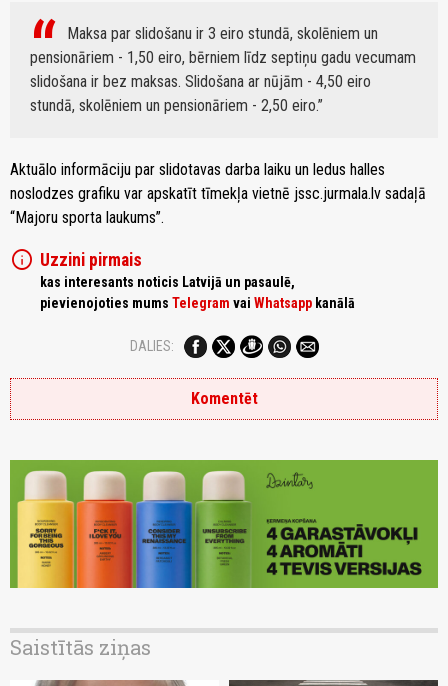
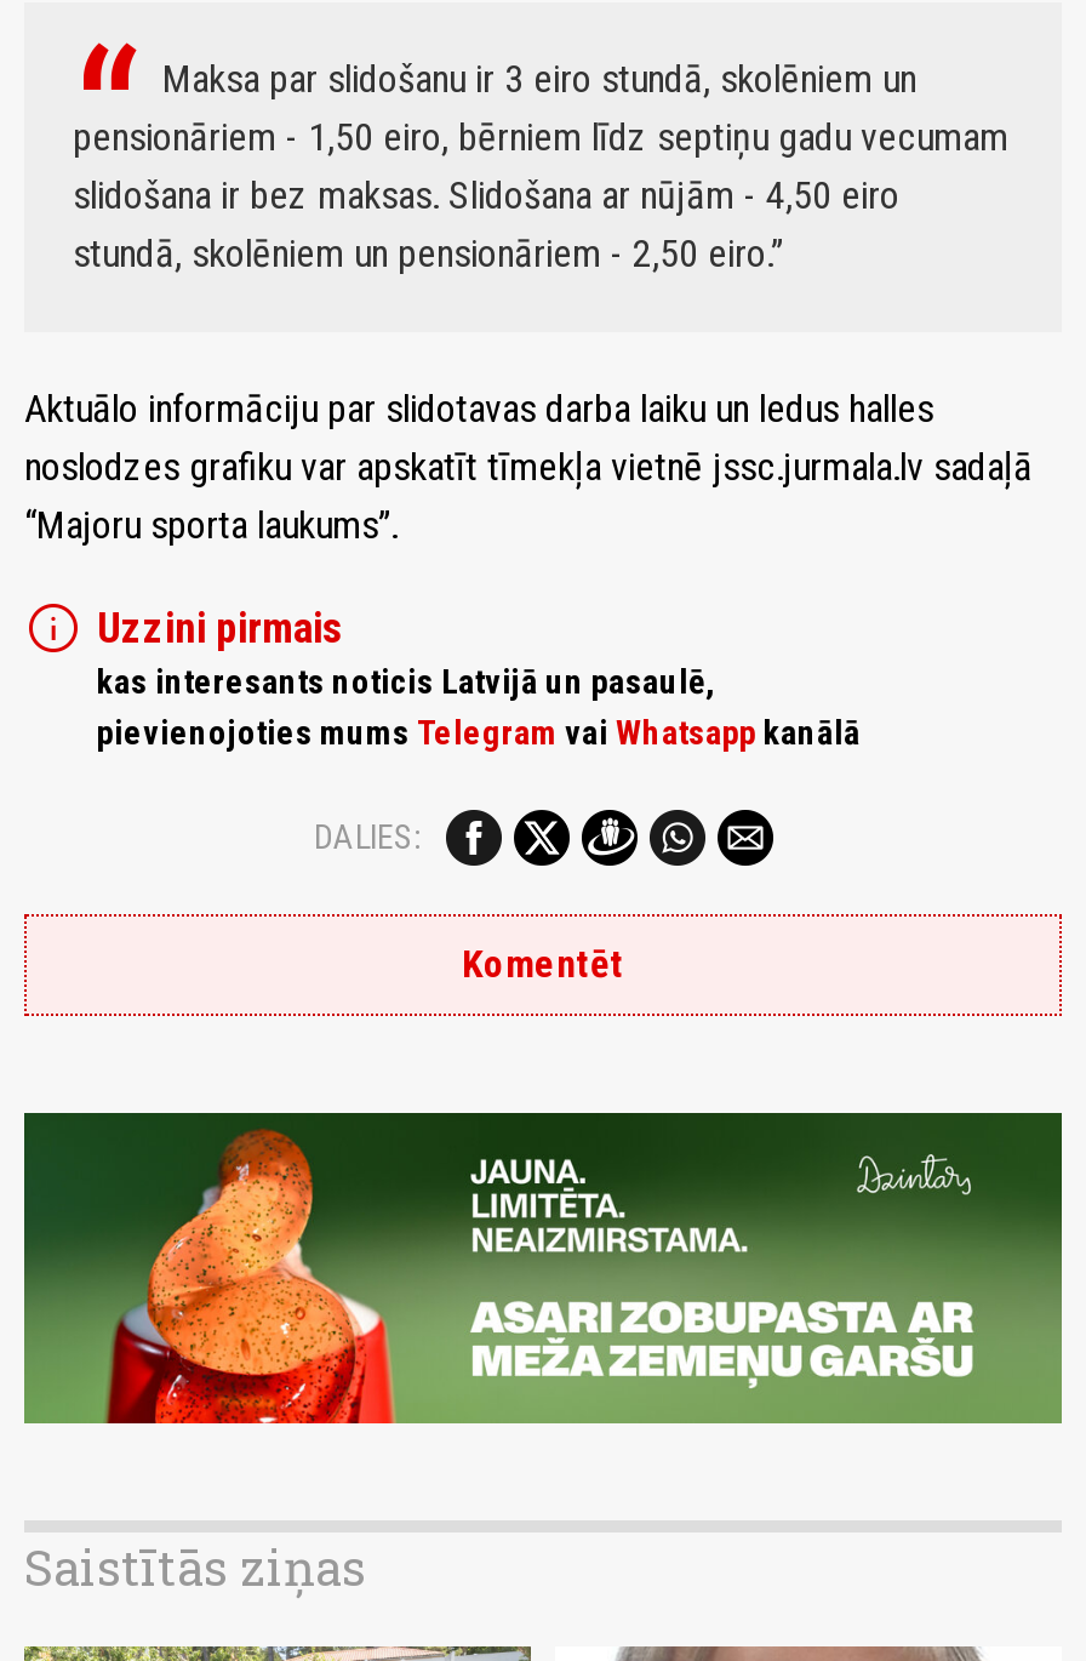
[9,459,439,589] [image] -> [22,1111,1064,1426] [image]

